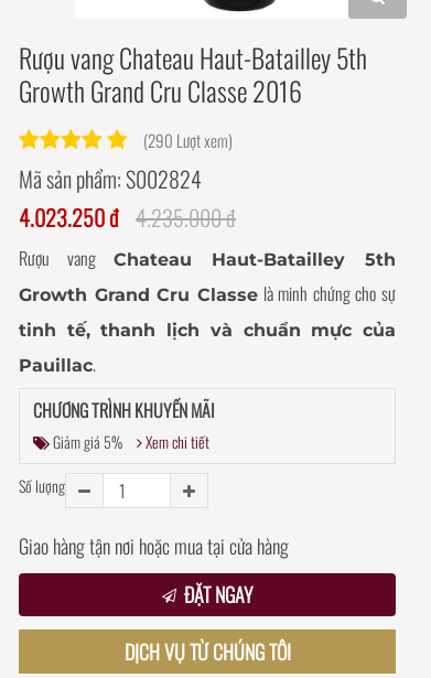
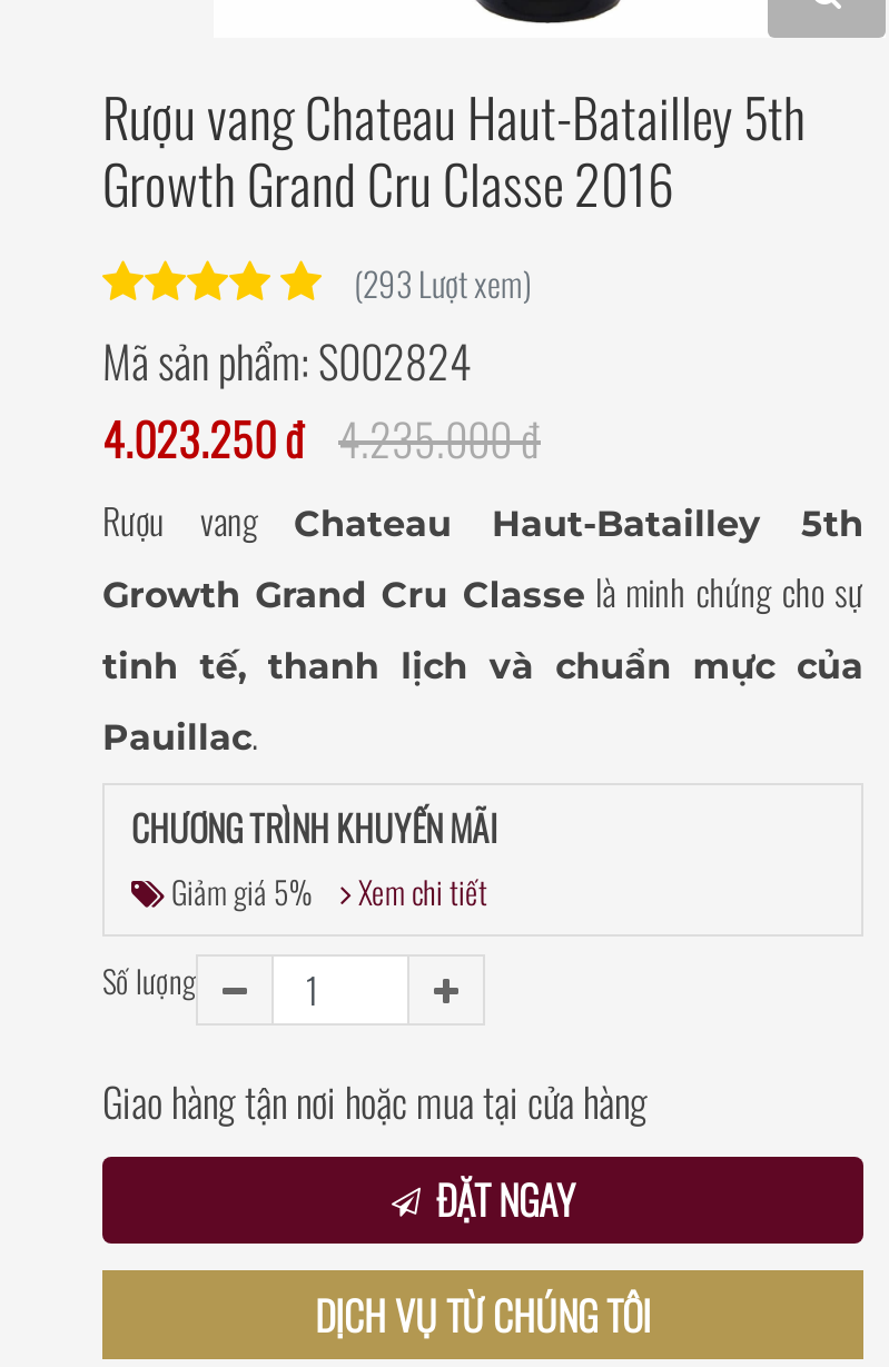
[143,128,233,152] (290 Lượt xem) -> [354,258,532,307] (293 Lượt xem)

